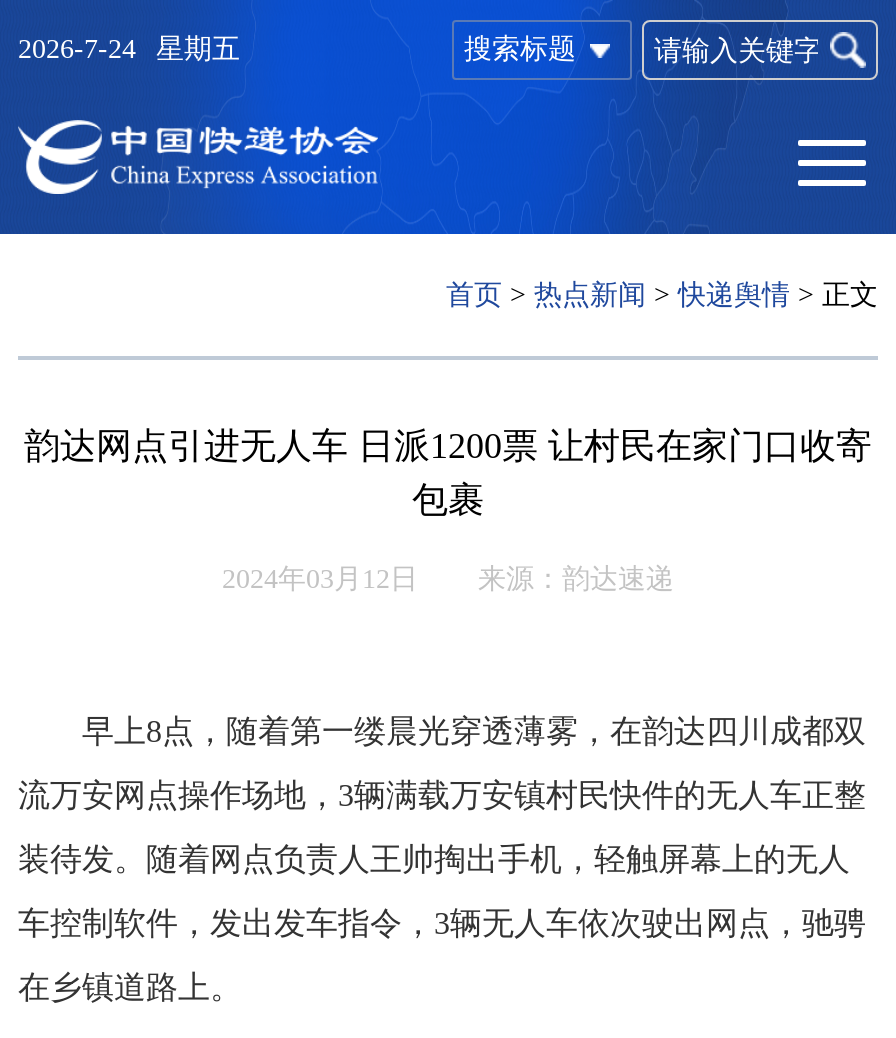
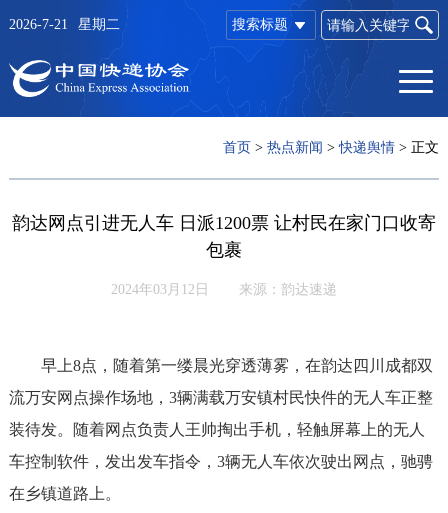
[18,34,136,64] 2026-7-24 -> [9,17,68,32] 2026-7-21
[156,34,240,64] 星期五 -> [78,17,120,32] 星期二

